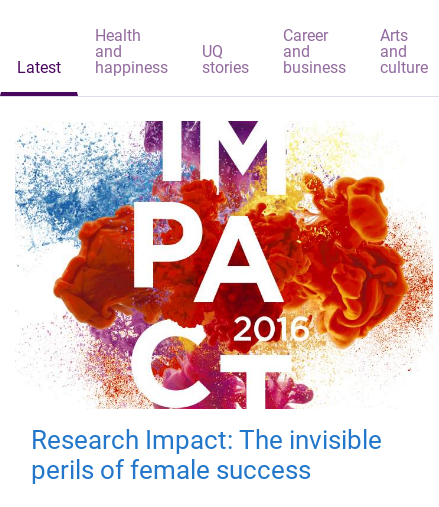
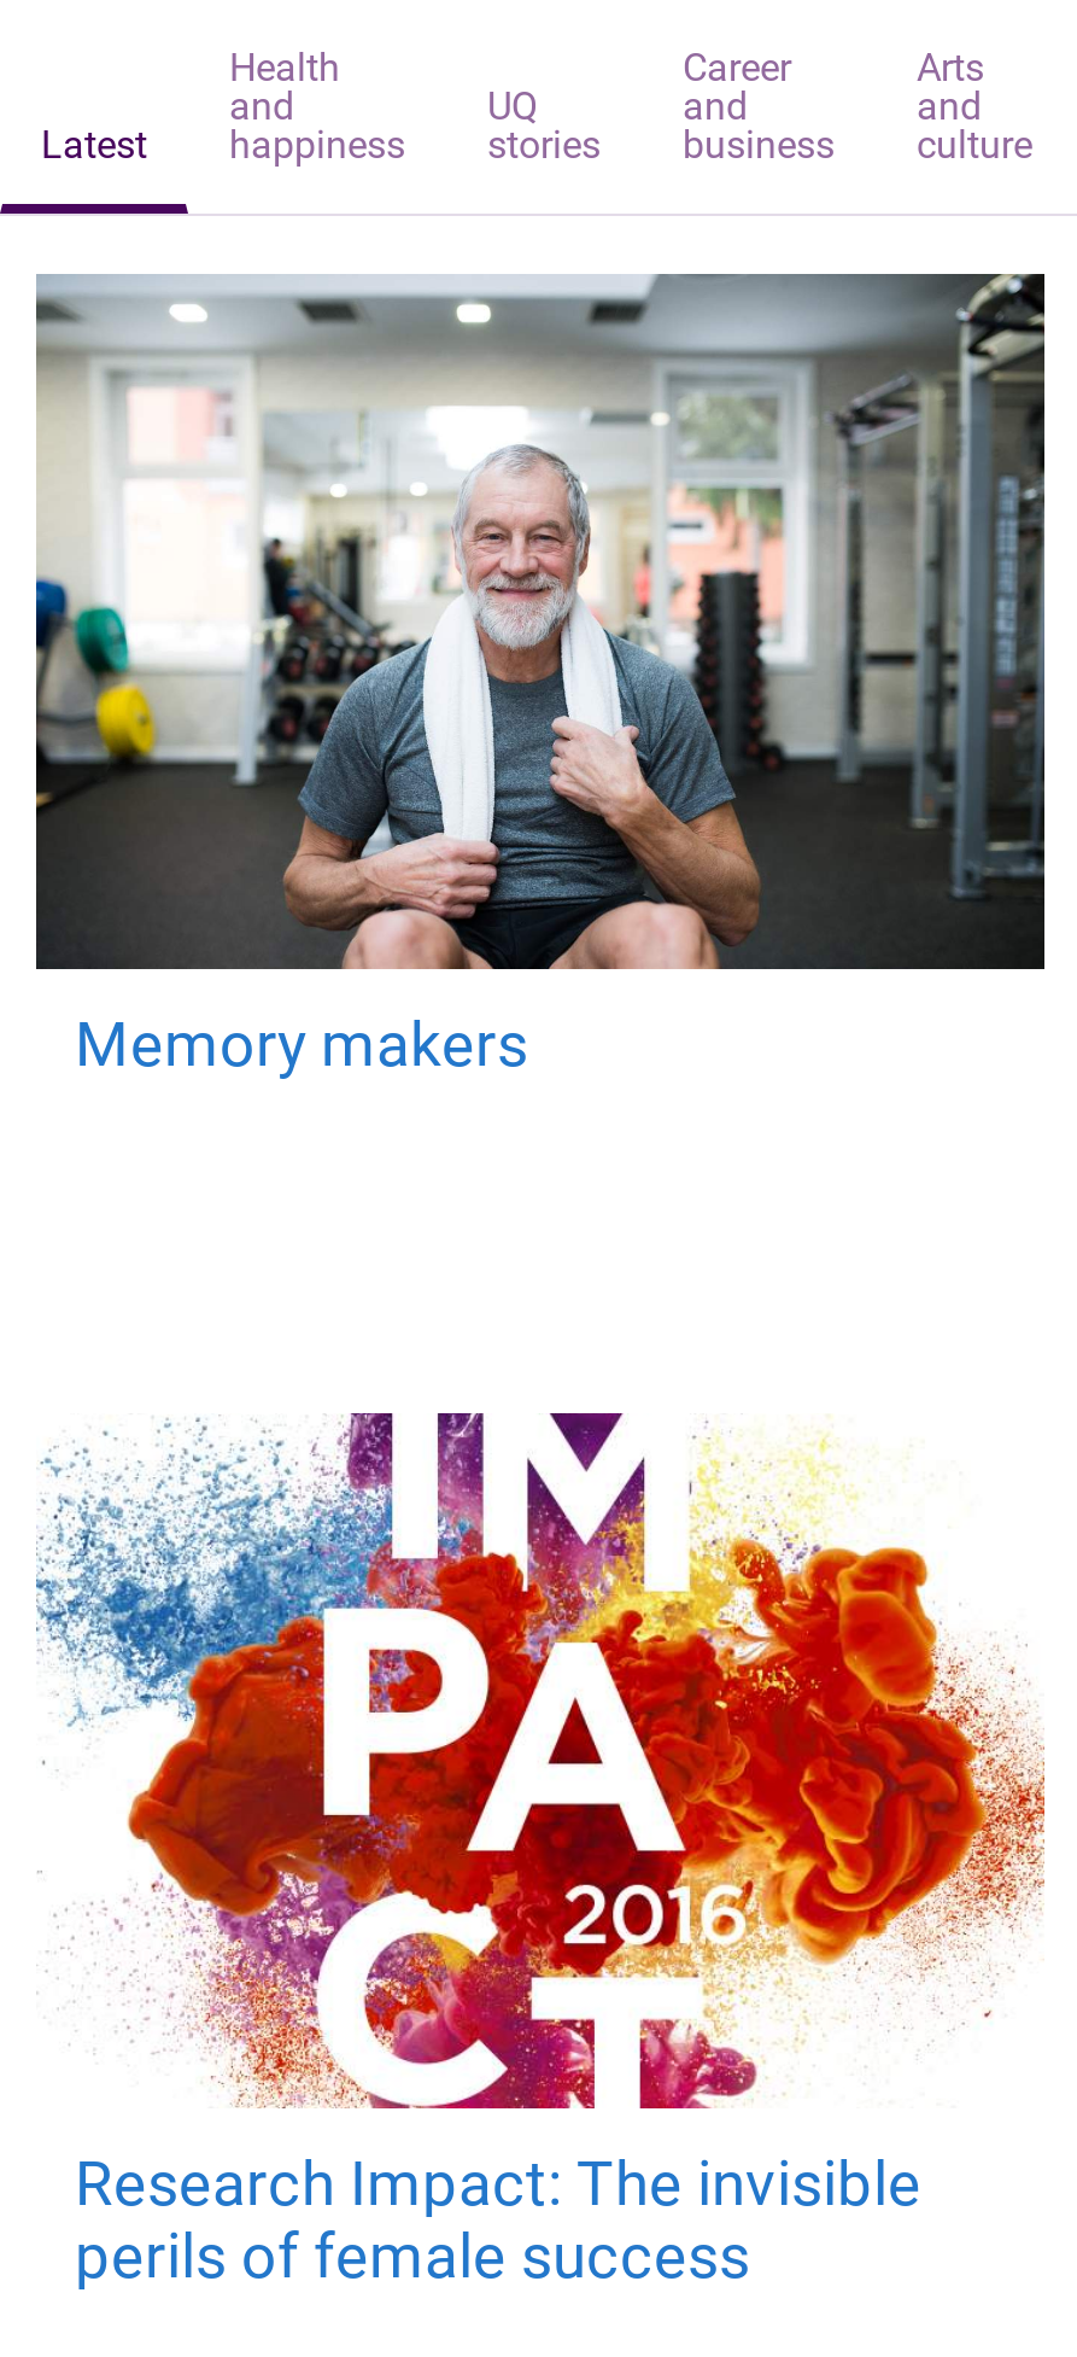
none -> [34,272,1047,1080] [image] | Memory makers

